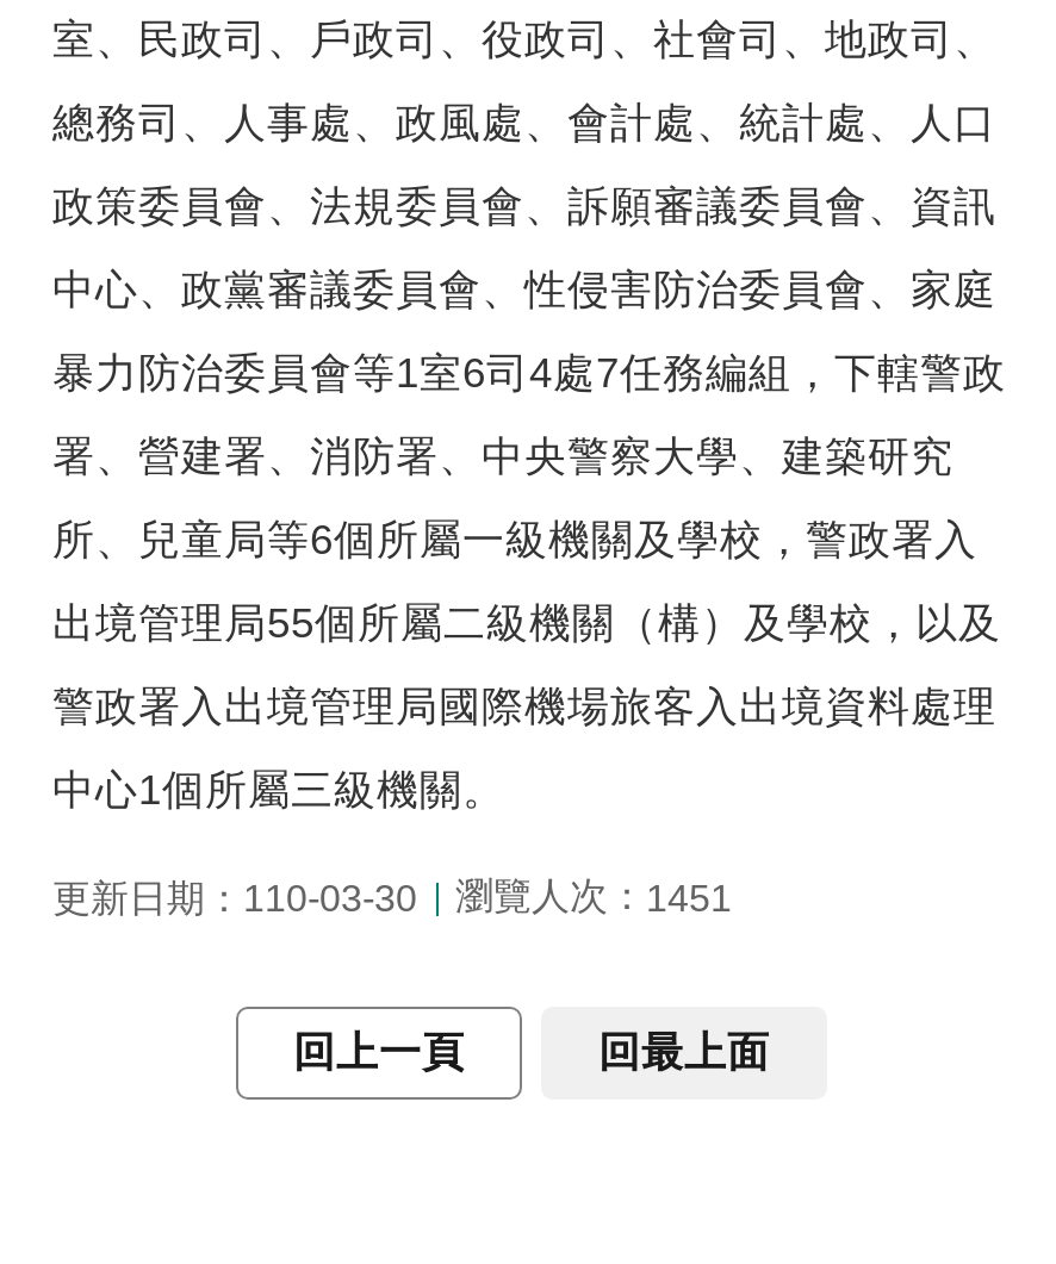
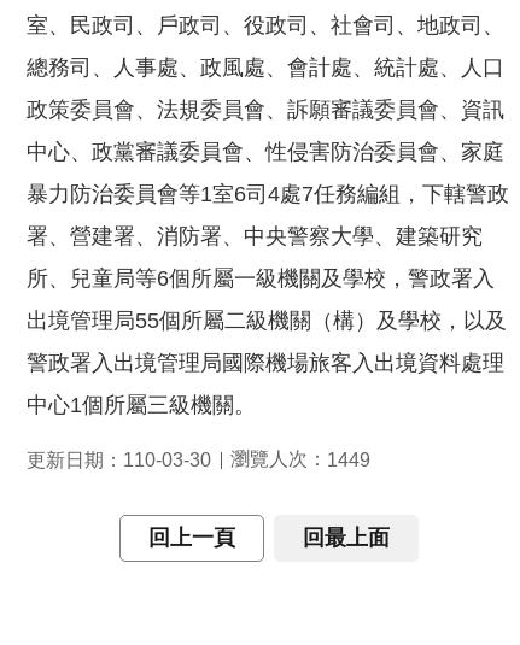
[455,876,732,918] 瀏覽人次：1451 -> [230,449,370,470] 瀏覽人次：1449

